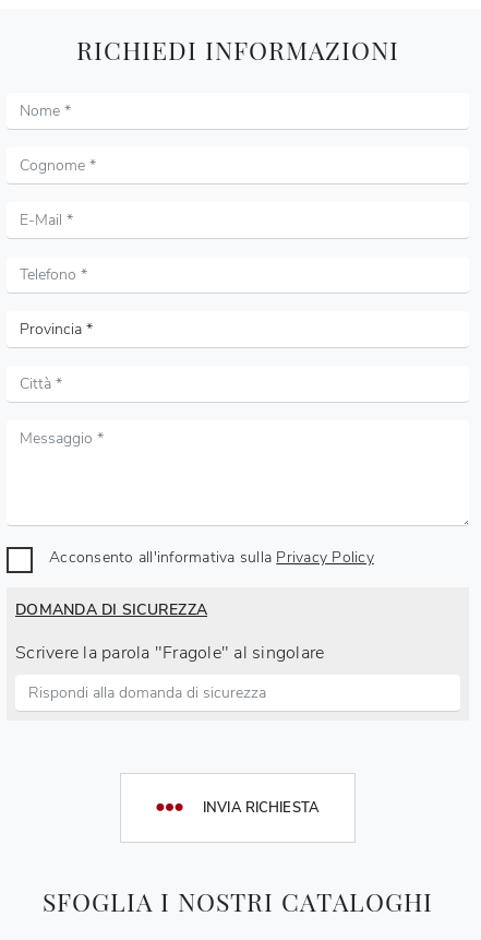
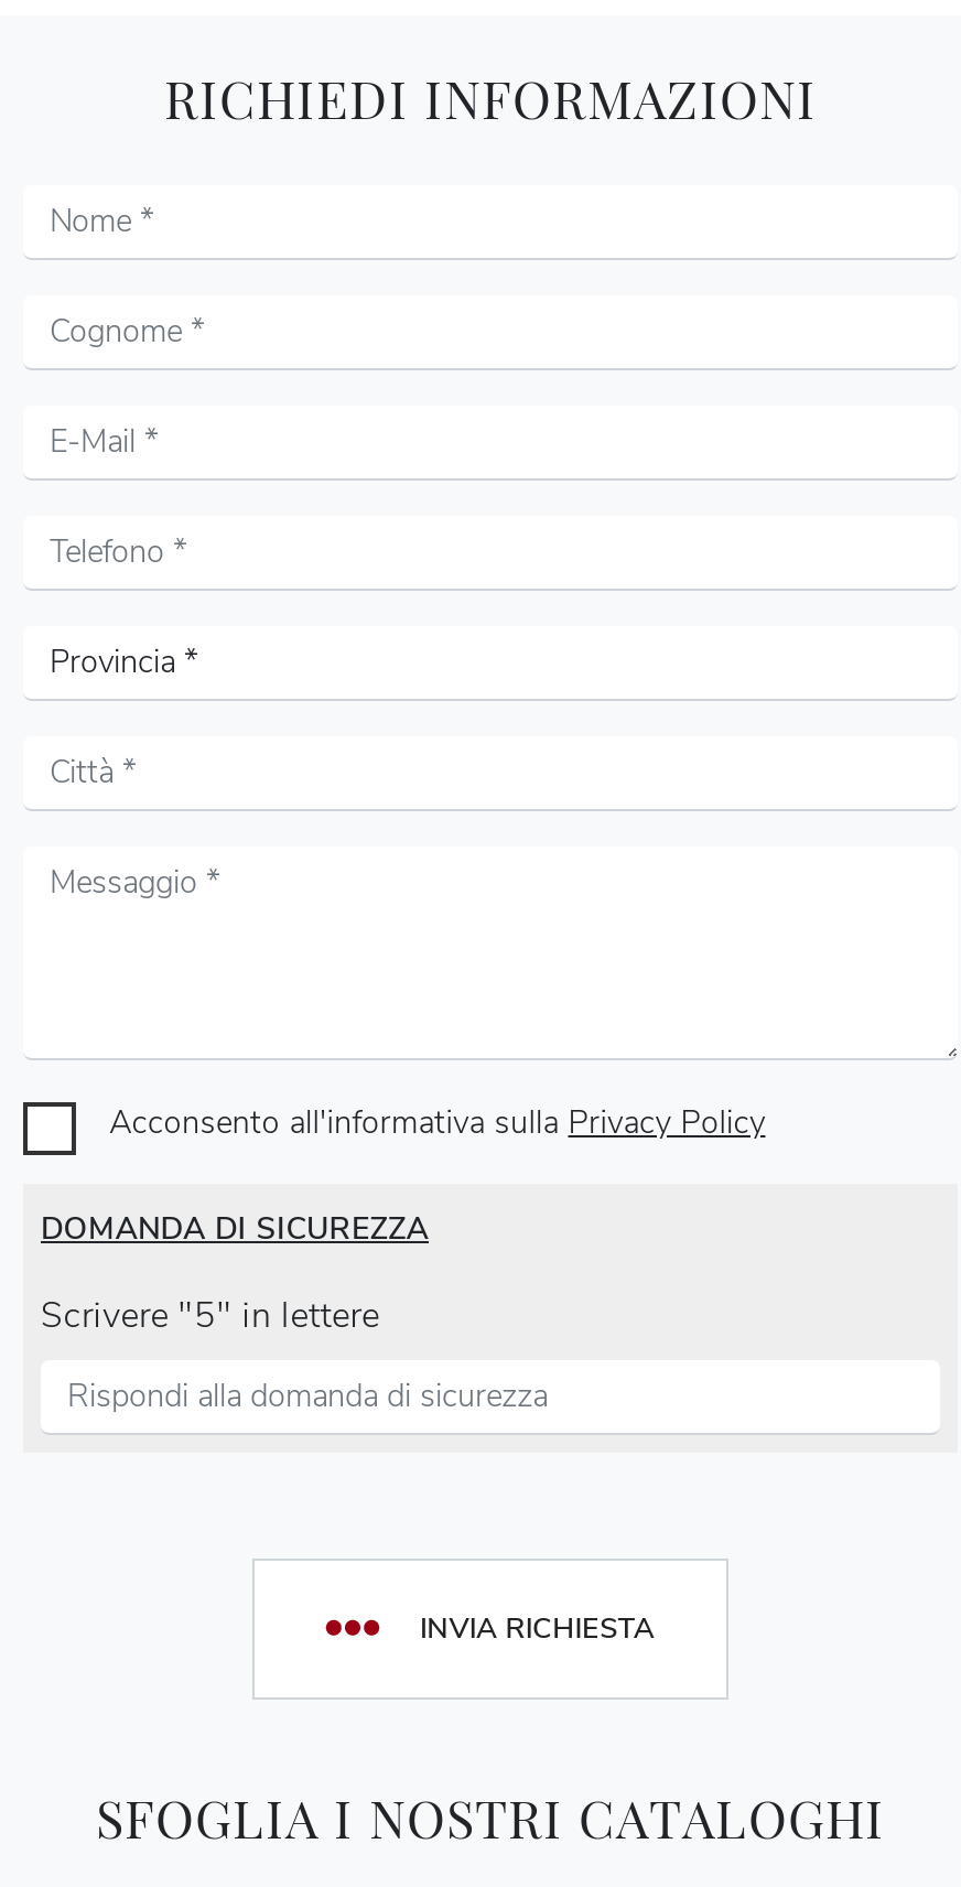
[15,641,324,665] Scrivere la parola "Fragole" al singolare -> [41,1292,380,1341] Scrivere "5" in lettere

